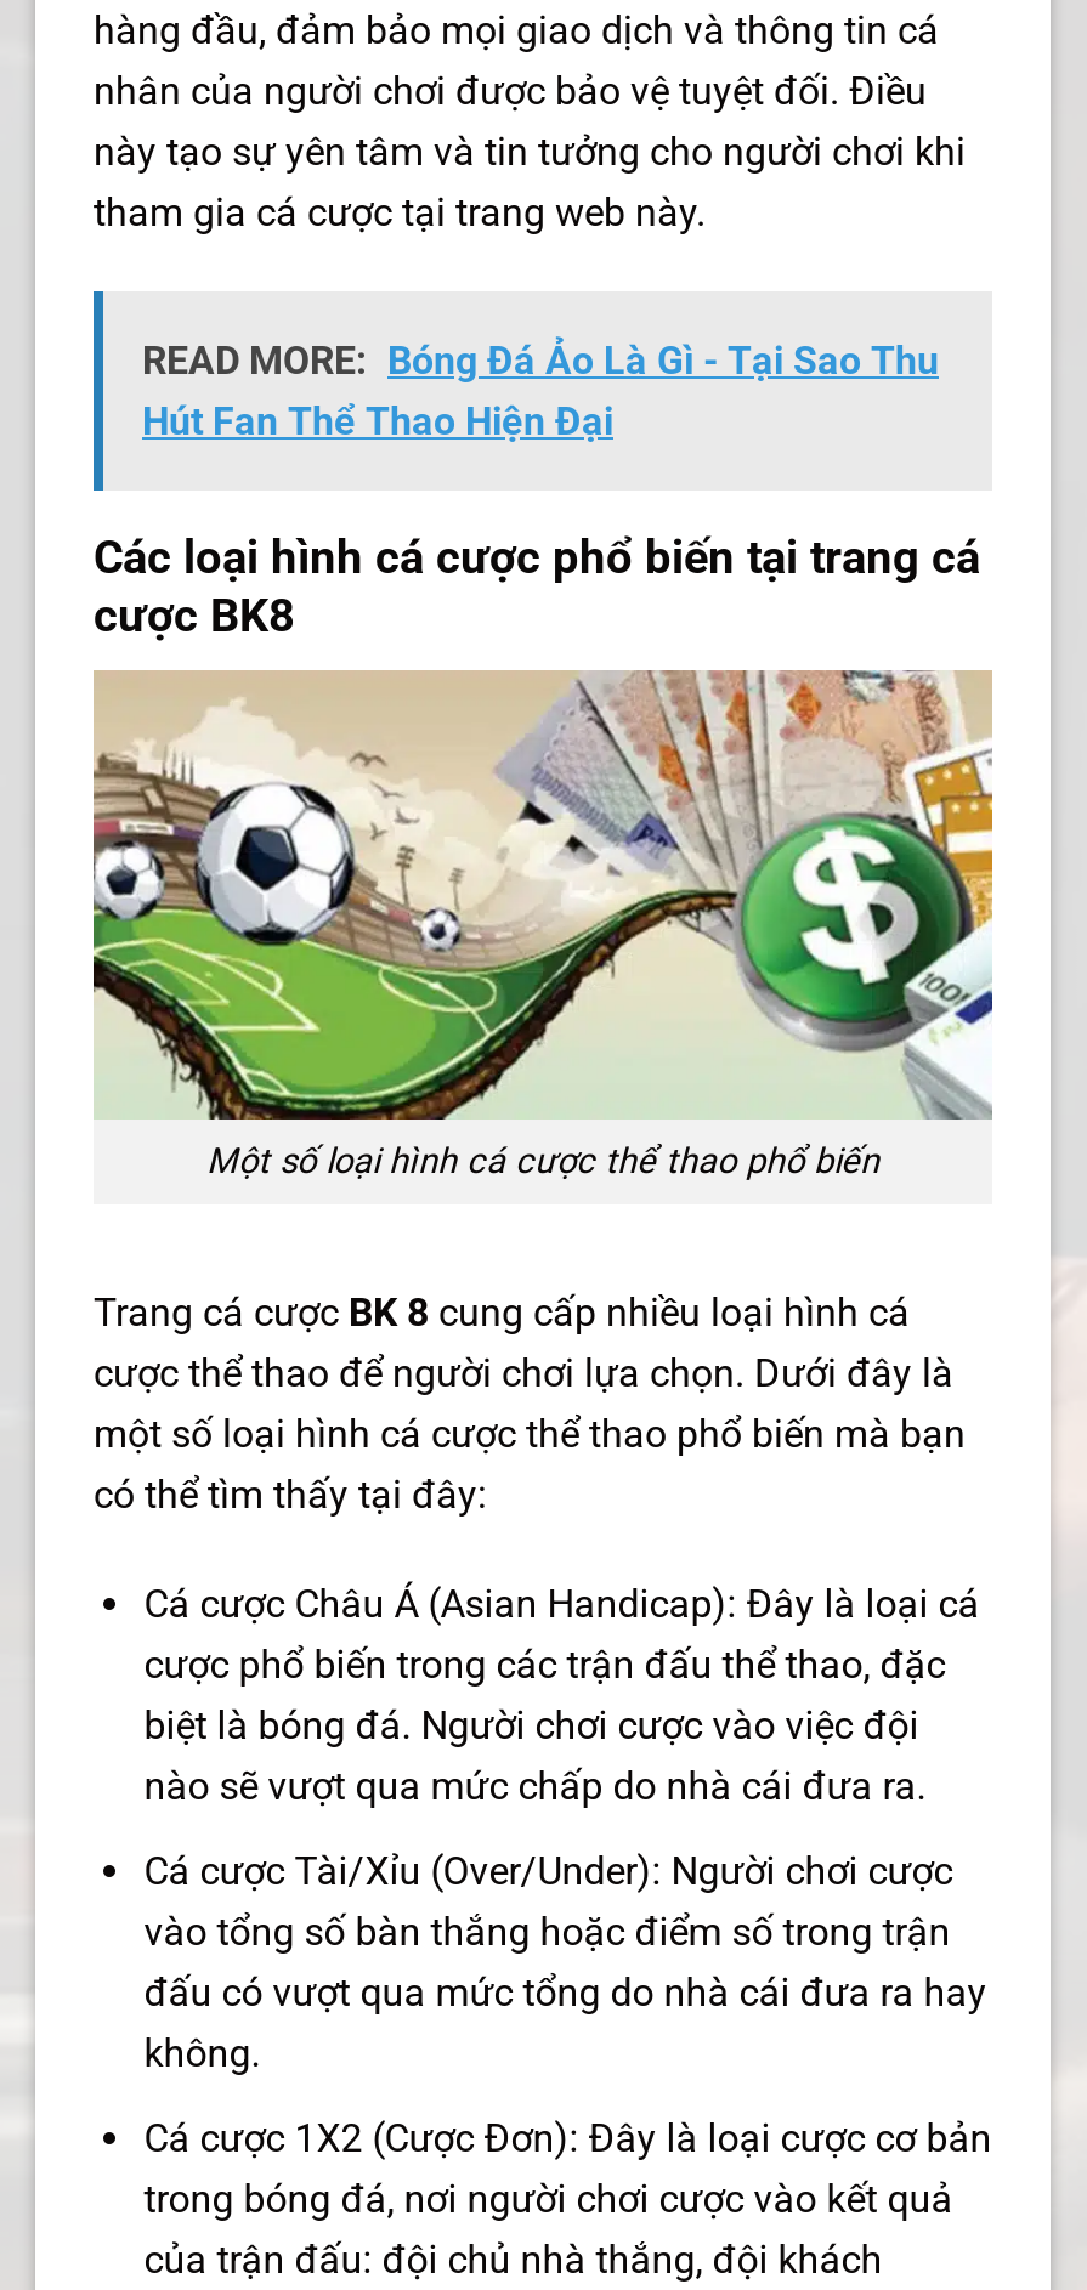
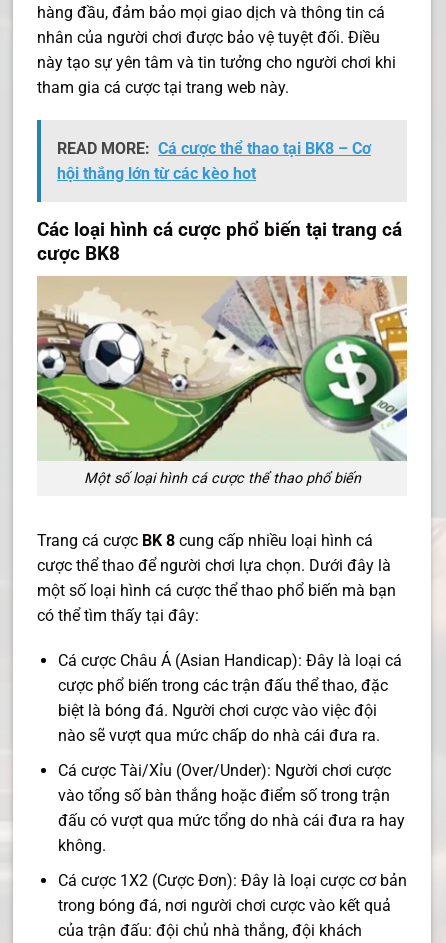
[142,339,939,446] READ MORE: Bóng Đá Ảo Là Gì - Tại Sao Thu | Hút Fan Thể Thao Hiện Đại -> [57,139,371,183] READ MORE: Cá cược thể thao tại BK8 – Cơ | hội thắng lớn từ các kèo hot

